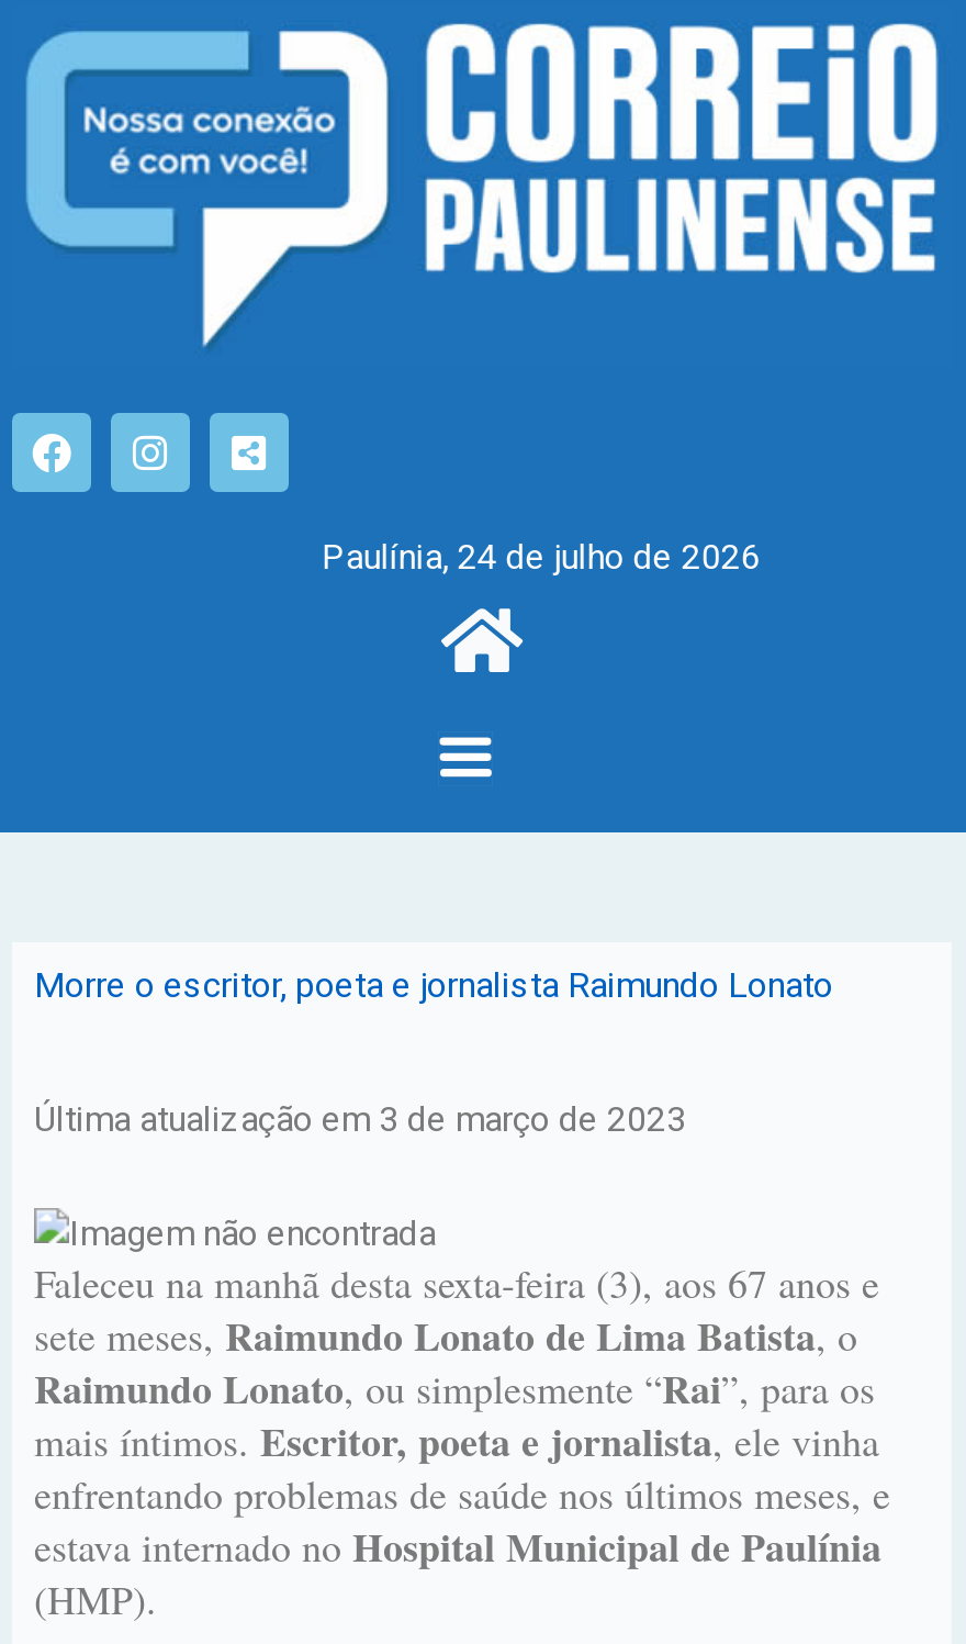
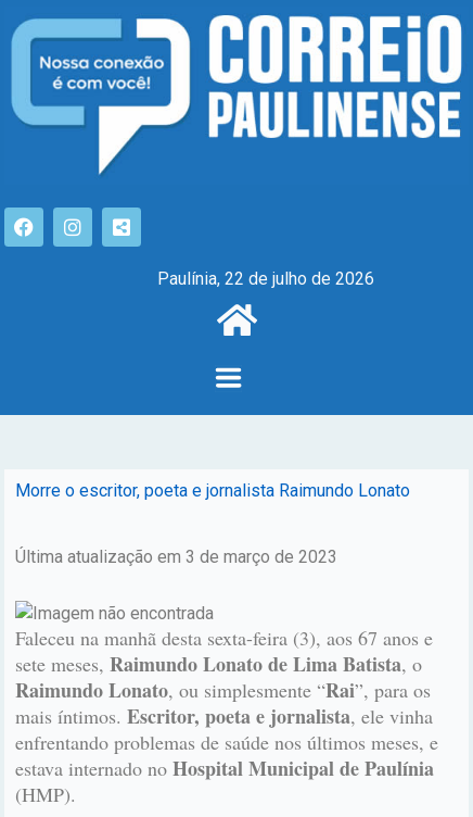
[321,536,761,578] Paulínia, 24 de julho de 2026 -> [157,269,374,289] Paulínia, 22 de julho de 2026

